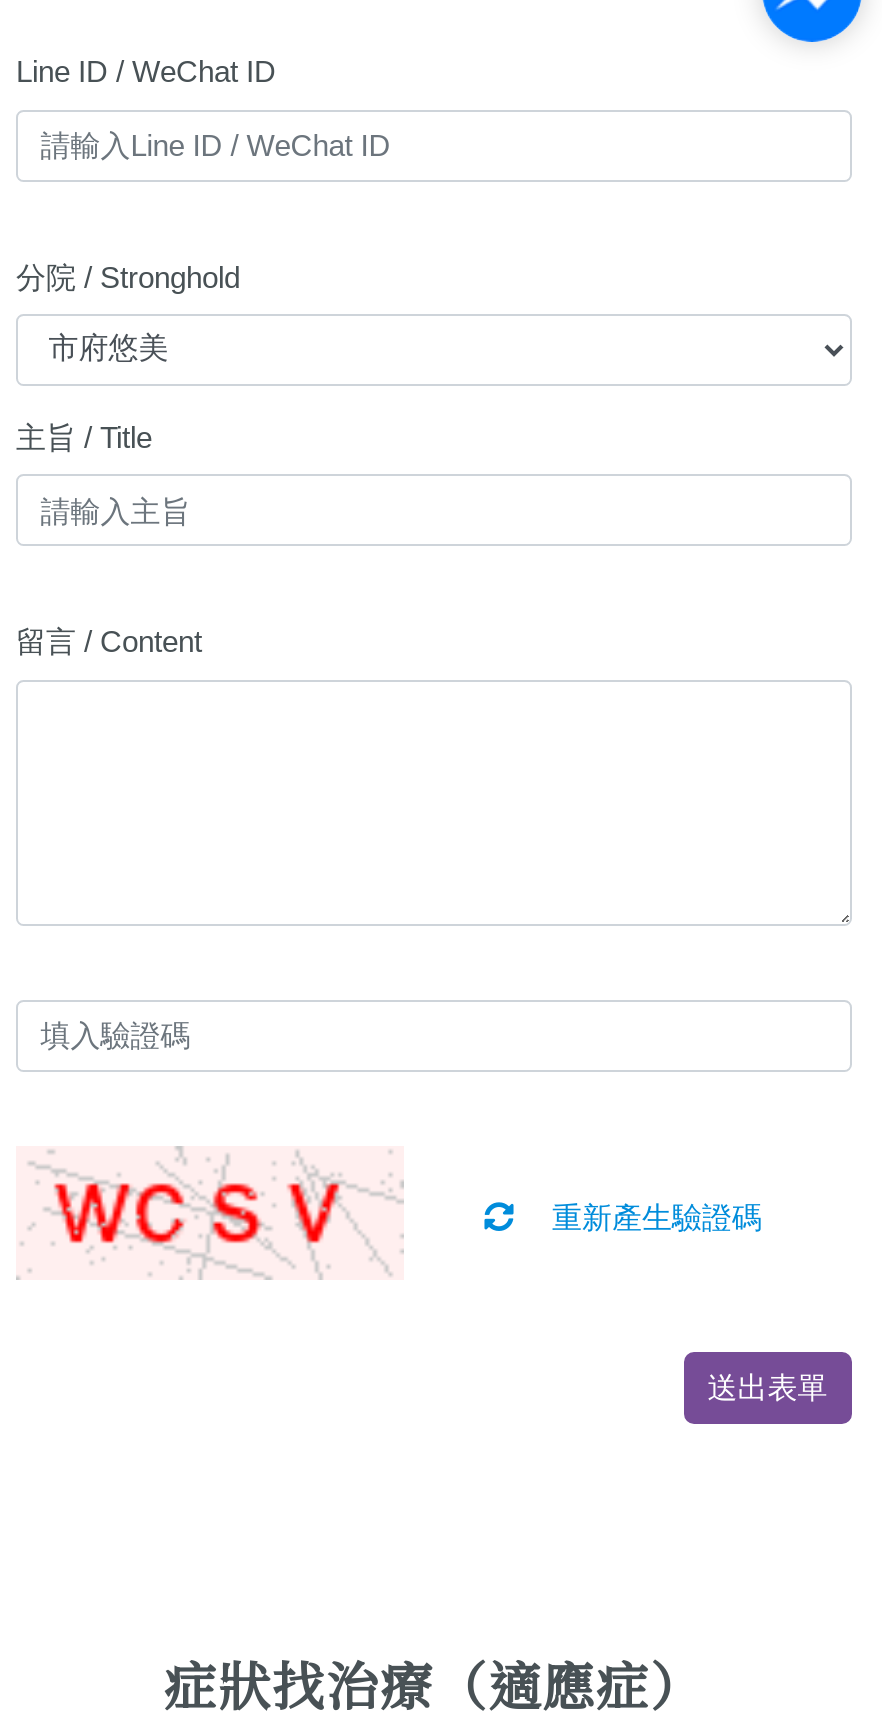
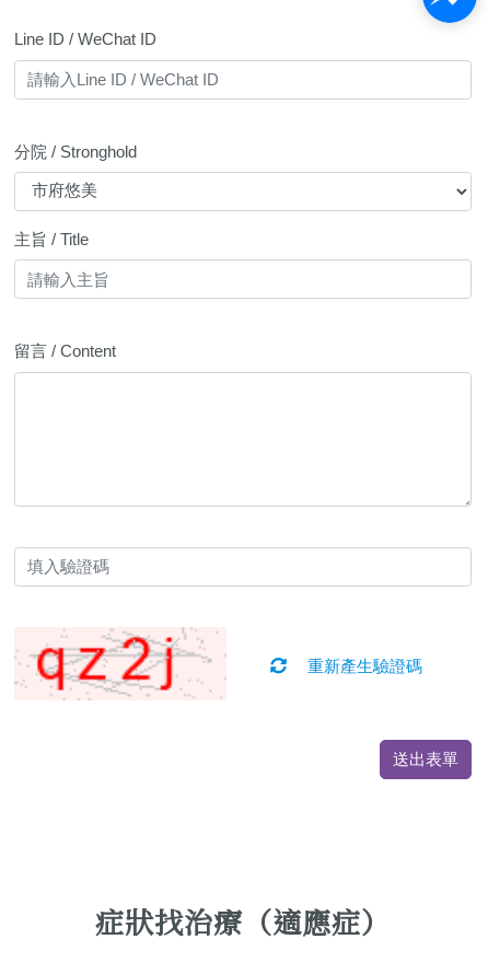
[16,1146,404,1280] [image] -> [14,627,220,700] [image]

